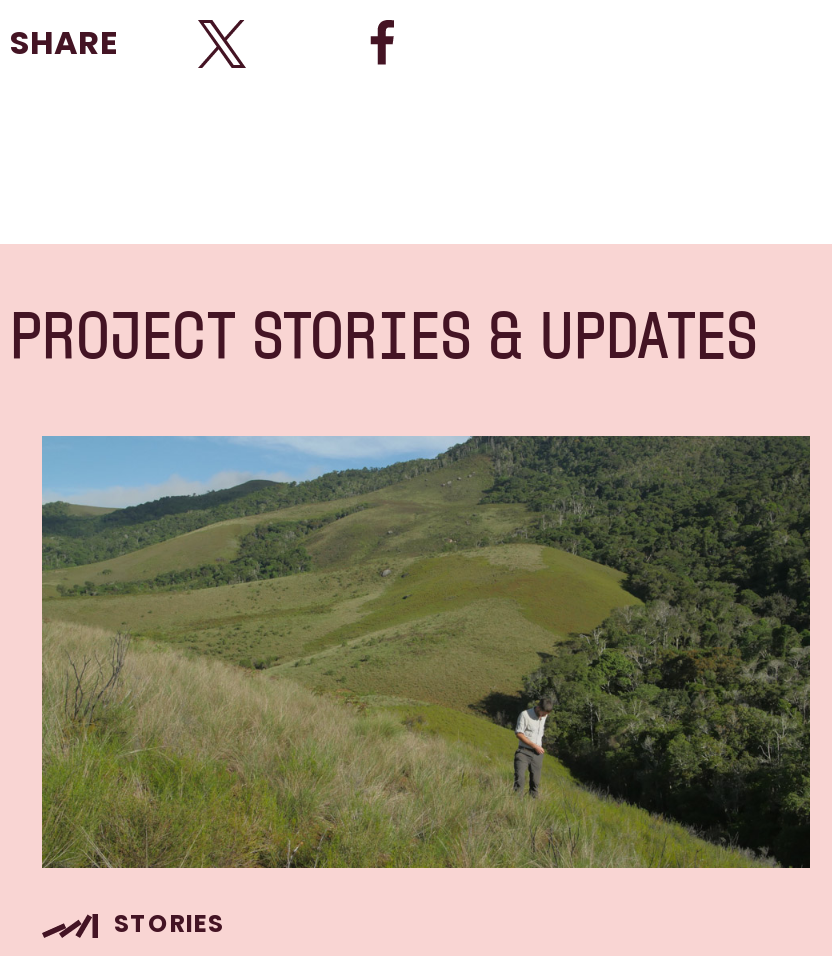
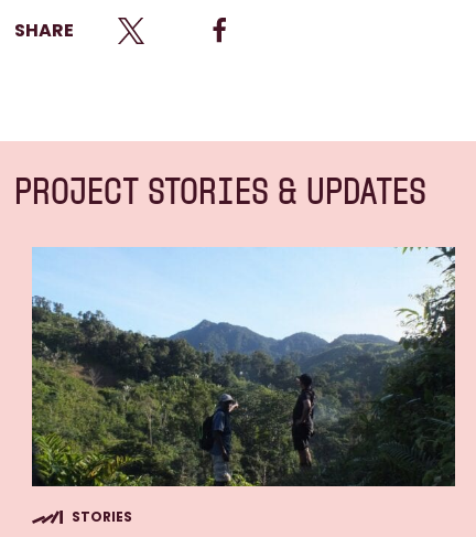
[40,434,812,868] [image] -> [31,246,455,487] [image]

